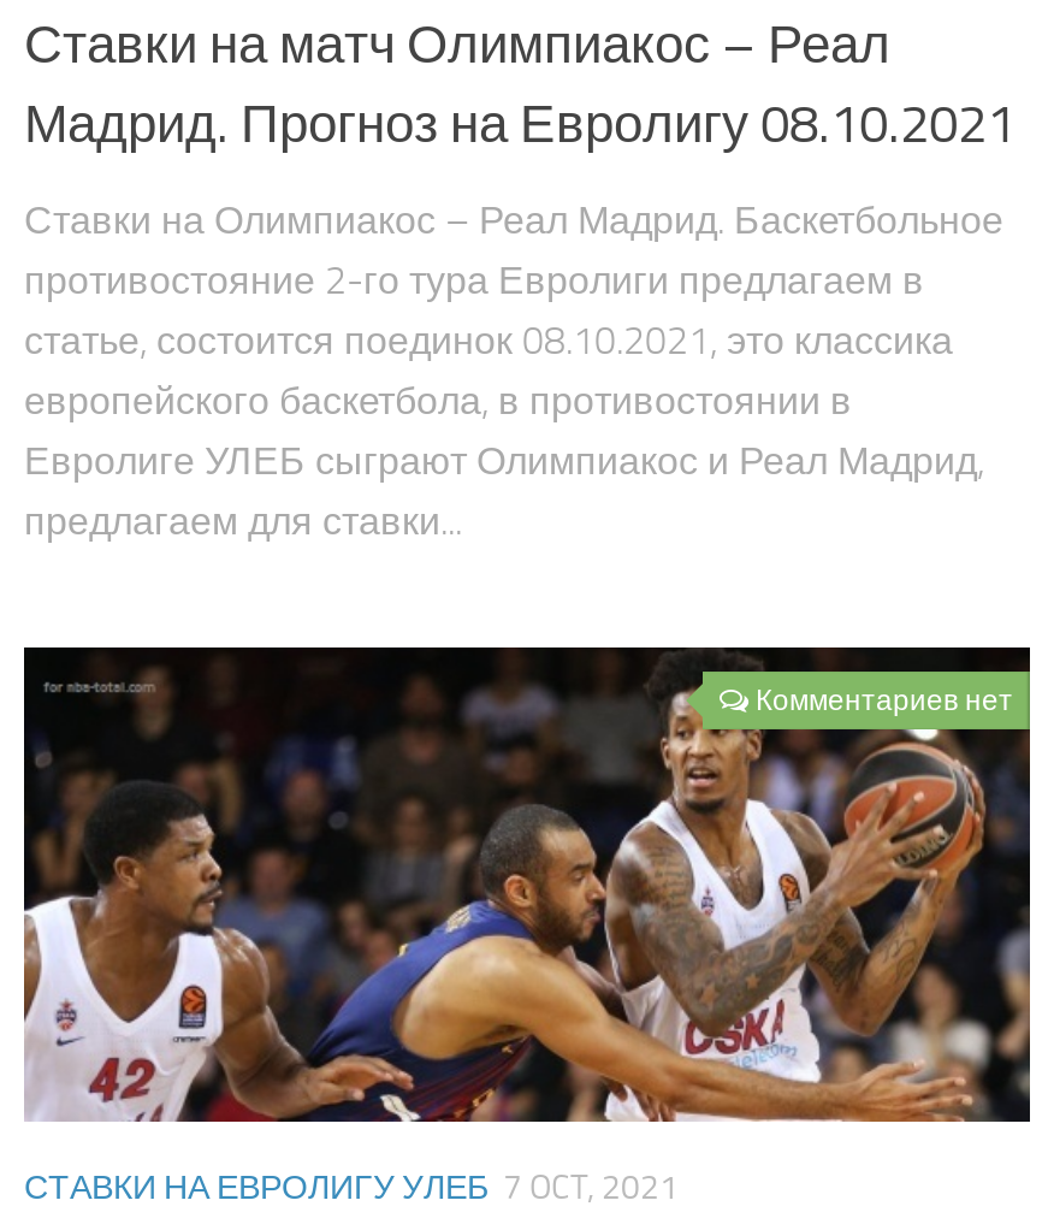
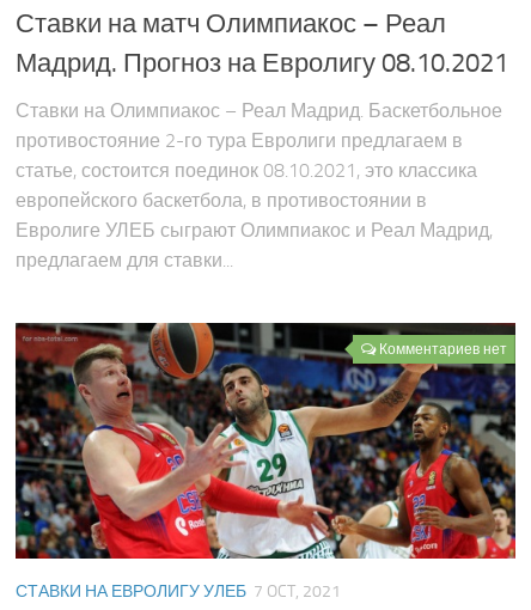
[22,645,1032,1124] [image] -> [14,322,517,560] [image]

